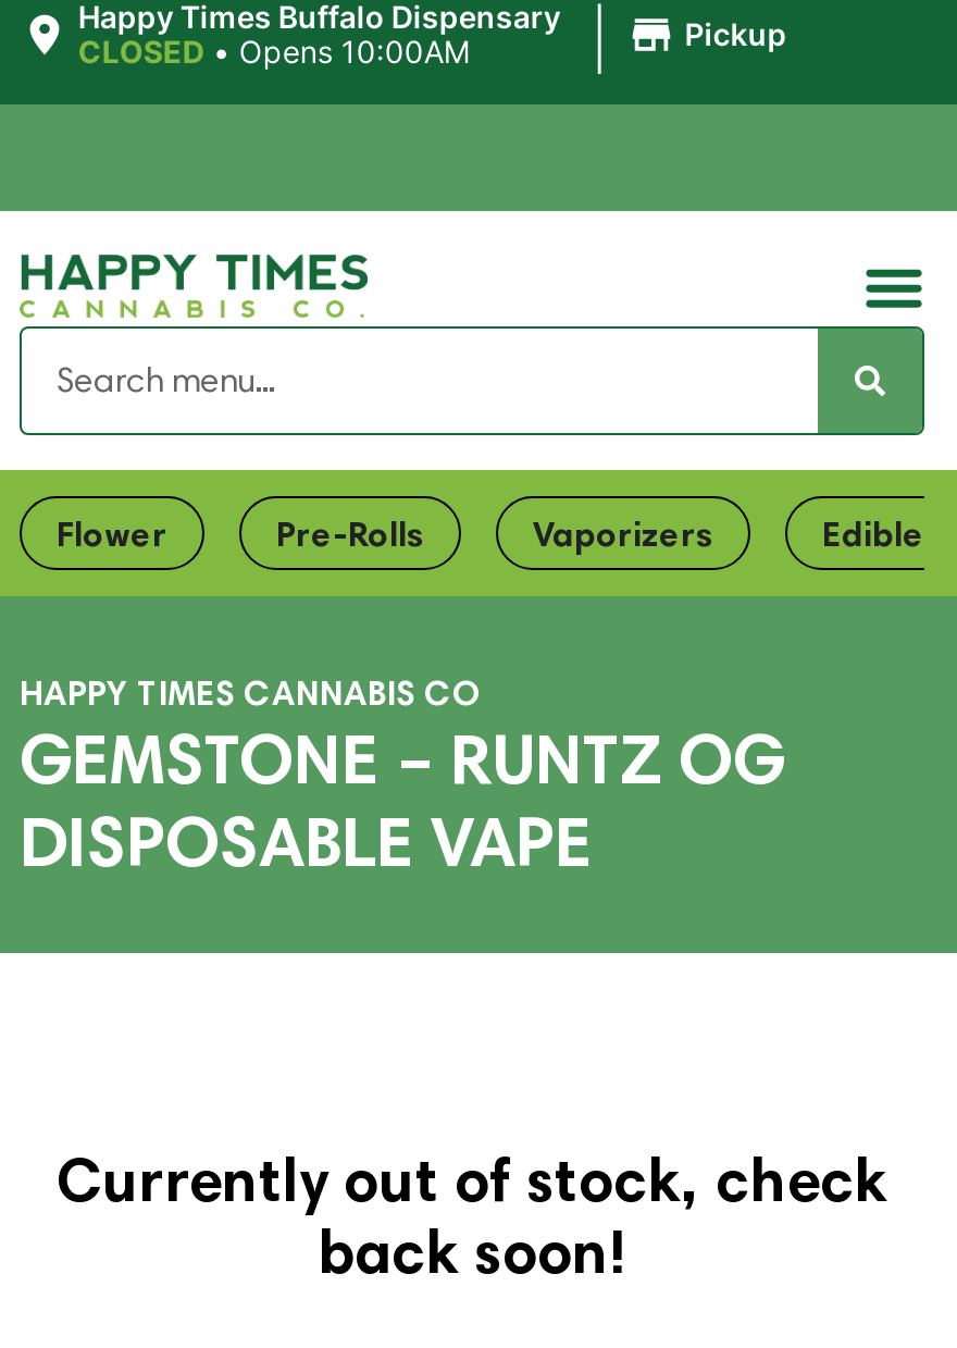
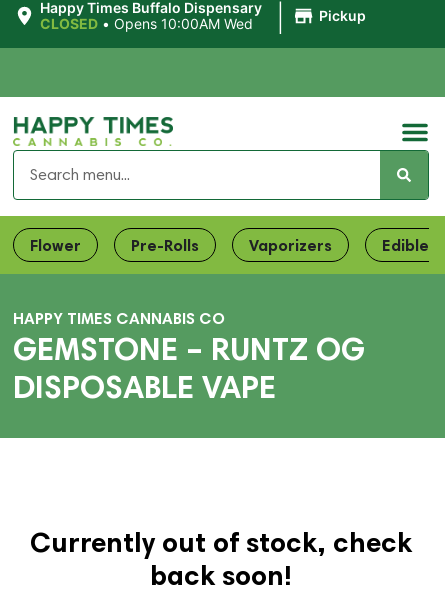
[78,33,469,70] CLOSED • Opens 10:00AM -> [40,15,253,32] CLOSED • Opens 10:00AM Wed

